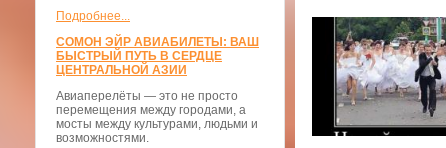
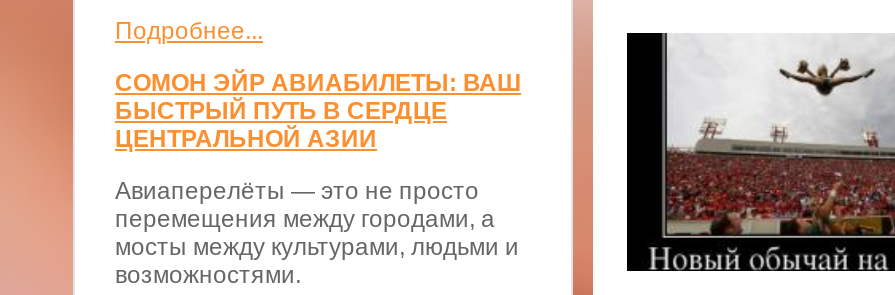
[324,16,443,136] [image] -> [649,33,889,271] [image]

